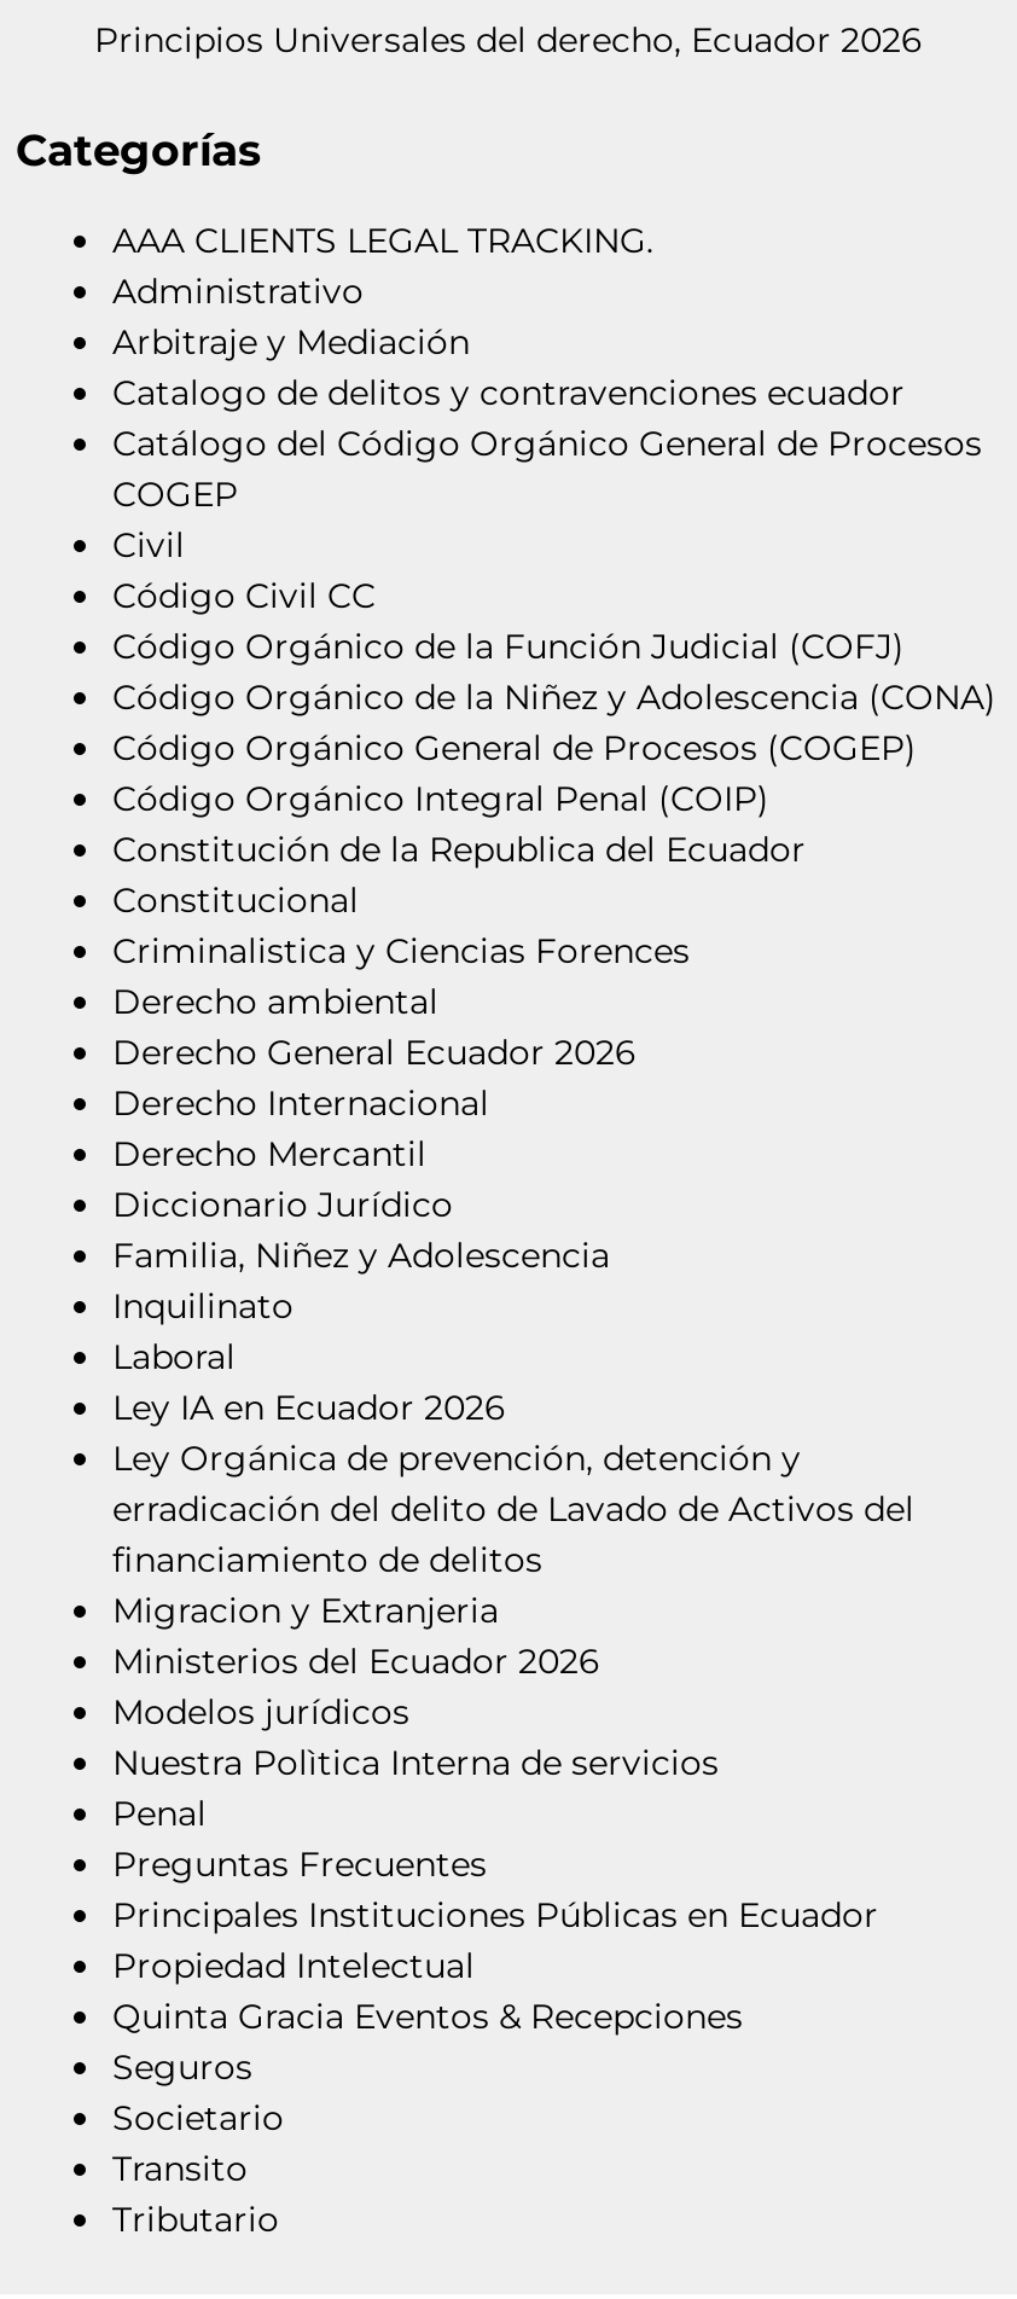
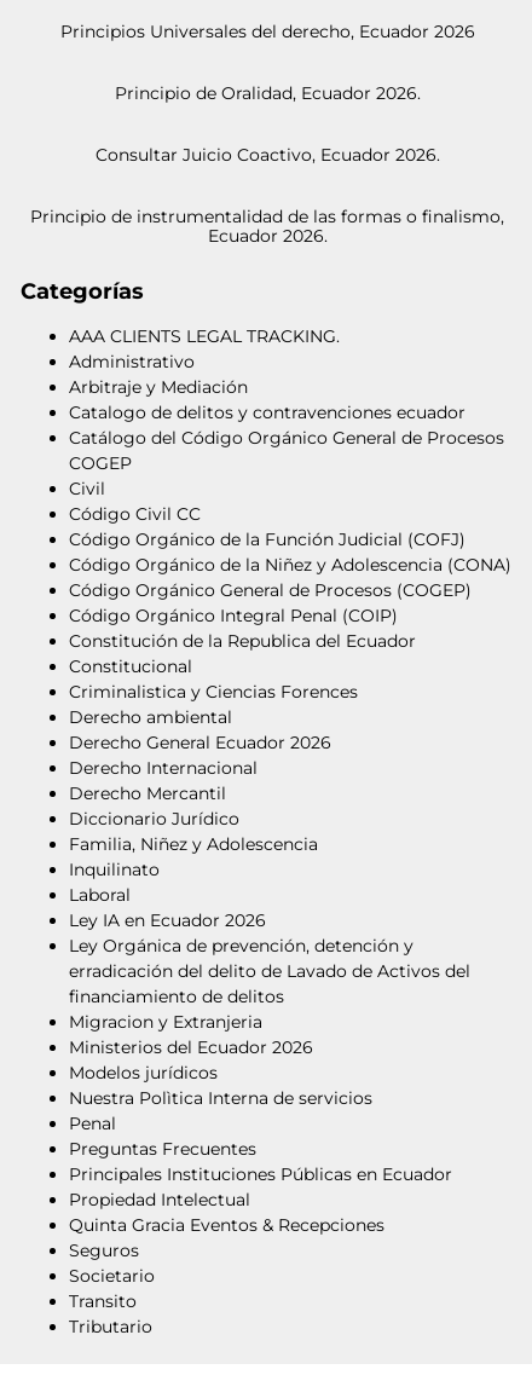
none -> [30,82,504,246] Principio de Oralidad, Ecuador 2026. | Consultar Juicio Coactivo, Ecuador 2026. | Principio de instrumentalidad de las formas o finalismo, | Ecuador 2026.

